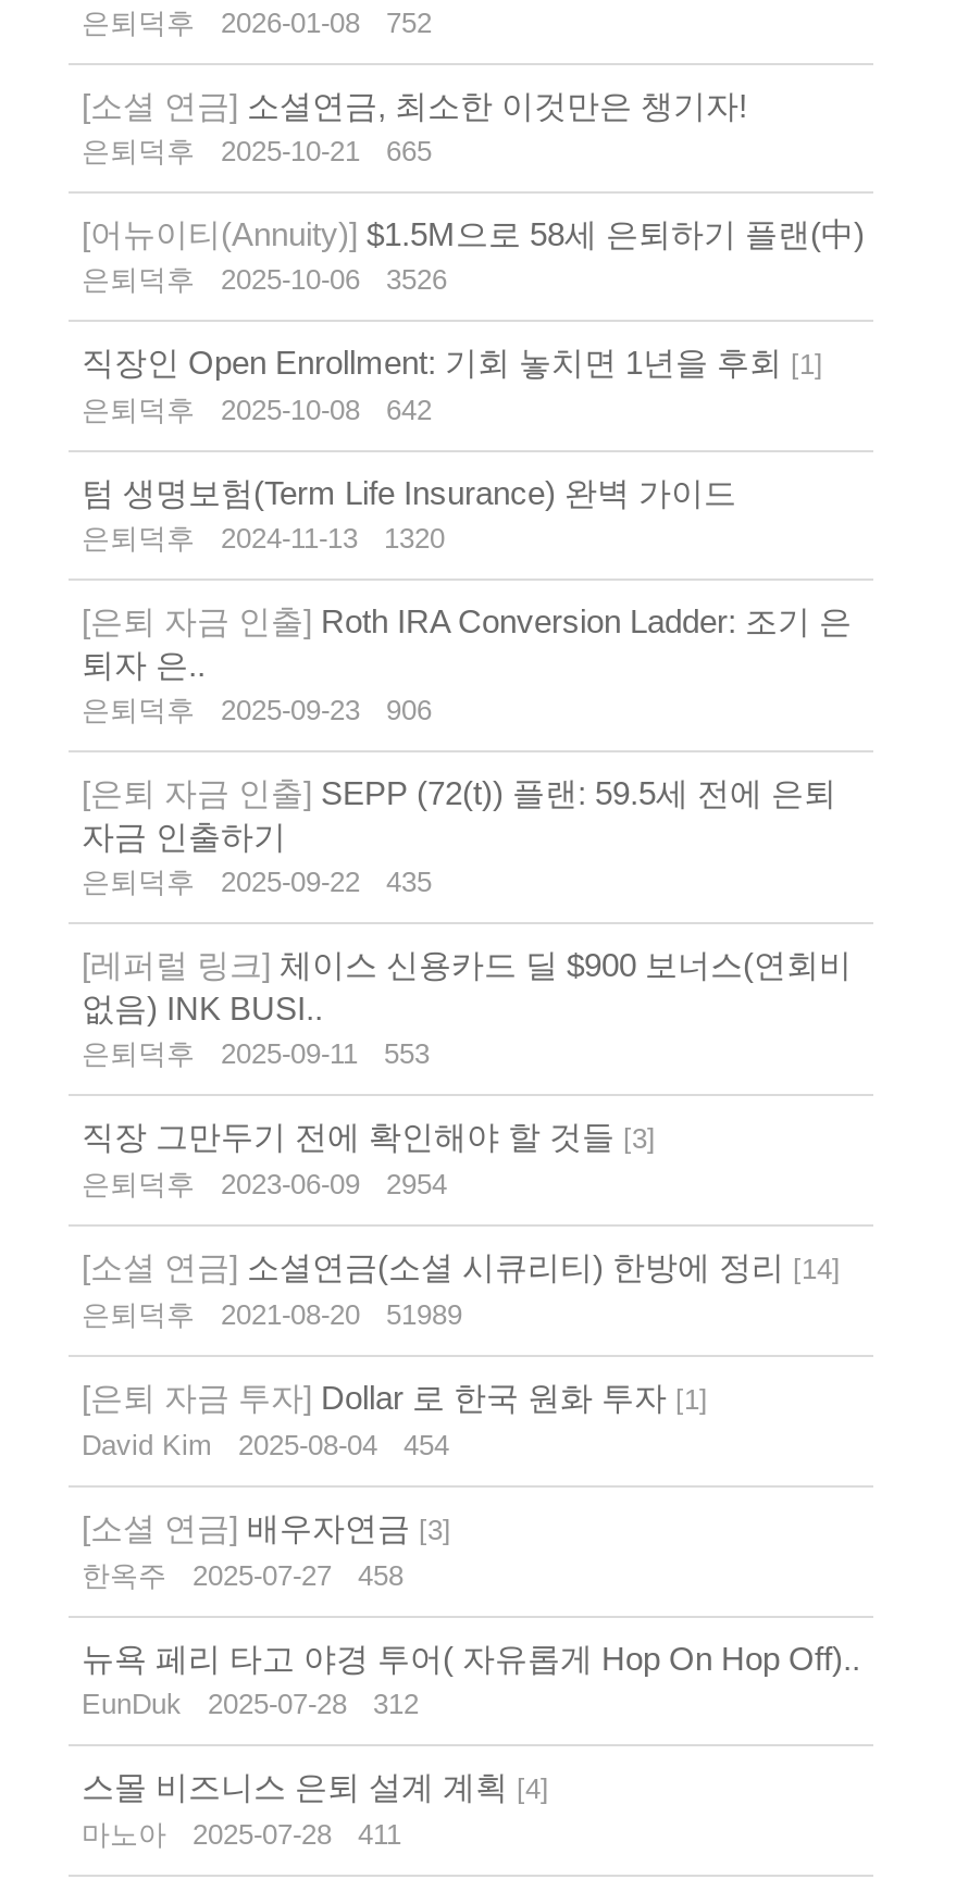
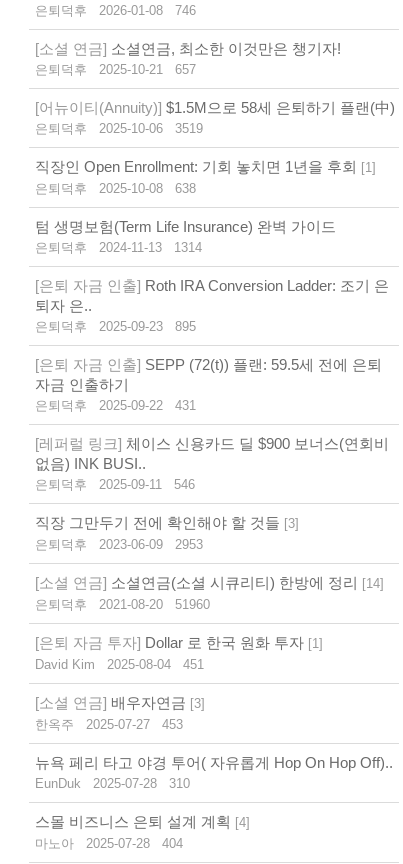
[82,6,432,39] 은퇴덕후 2026-01-08 752 -> [35,3,196,18] 은퇴덕후 2026-01-08 746
[82,134,432,167] 은퇴덕후 2025-10-21 665 -> [35,62,196,77] 은퇴덕후 2025-10-21 657
[82,263,447,295] 은퇴덕후 2025-10-06 3526 -> [35,121,203,136] 은퇴덕후 2025-10-06 3519
[82,393,432,426] 은퇴덕후 2025-10-08 642 -> [35,181,196,196] 은퇴덕후 2025-10-08 638
[82,522,445,554] 은퇴덕후 2024-11-13 1320 -> [35,240,202,255] 은퇴덕후 2024-11-13 1314
[82,693,432,726] 은퇴덕후 2025-09-23 906 -> [35,319,196,334] 은퇴덕후 2025-09-23 895
[82,865,432,898] 은퇴덕후 2025-09-22 435 -> [35,398,196,413] 은퇴덕후 2025-09-22 431
[82,1037,430,1070] 은퇴덕후 2025-09-11 553 -> [35,477,195,492] 은퇴덕후 2025-09-11 546
[82,1167,447,1200] 은퇴덕후 2023-06-09 2954 -> [35,537,203,552] 은퇴덕후 2023-06-09 2953
[82,1298,462,1331] 은퇴덕후 2021-08-20 51989 -> [35,597,210,612] 은퇴덕후 2021-08-20 51960
[82,1428,449,1461] David Kim 2025-08-04 454 -> [35,657,204,672] David Kim 2025-08-04 451
[82,1559,403,1591] 한옥주 2025-07-27 458 -> [35,717,183,732] 한옥주 2025-07-27 453
[82,1687,419,1720] EunDuk 2025-07-28 312 -> [35,776,190,791] EunDuk 2025-07-28 310
[82,1818,401,1850] 마노아 2025-07-28 411 -> [35,836,183,851] 마노아 2025-07-28 404

